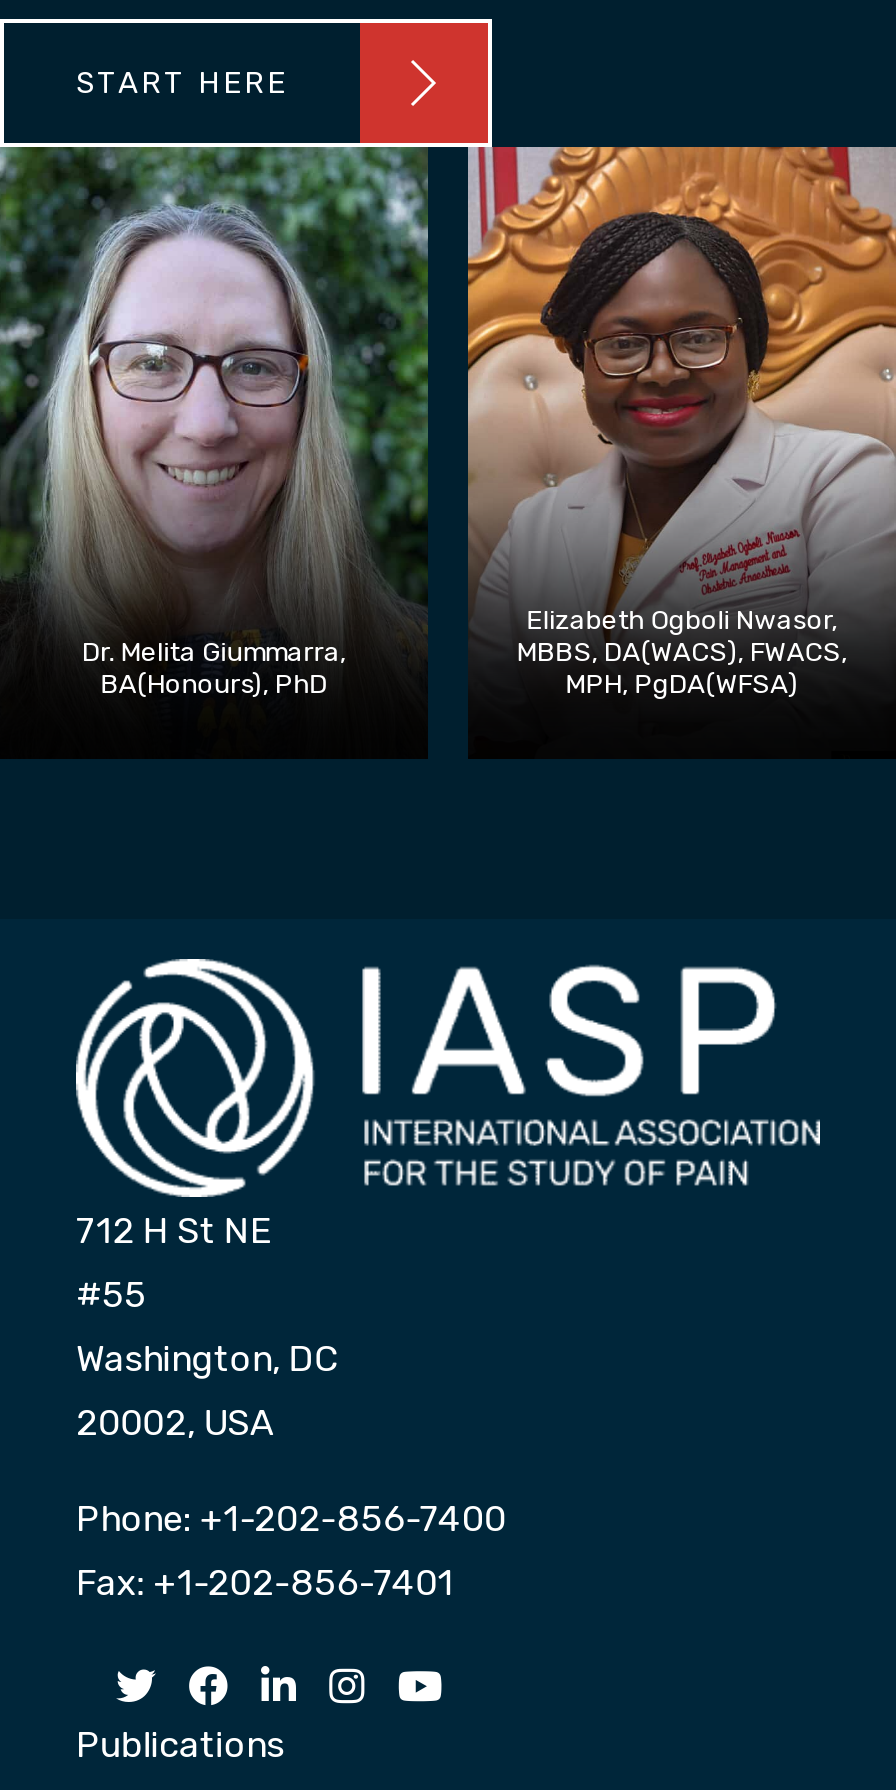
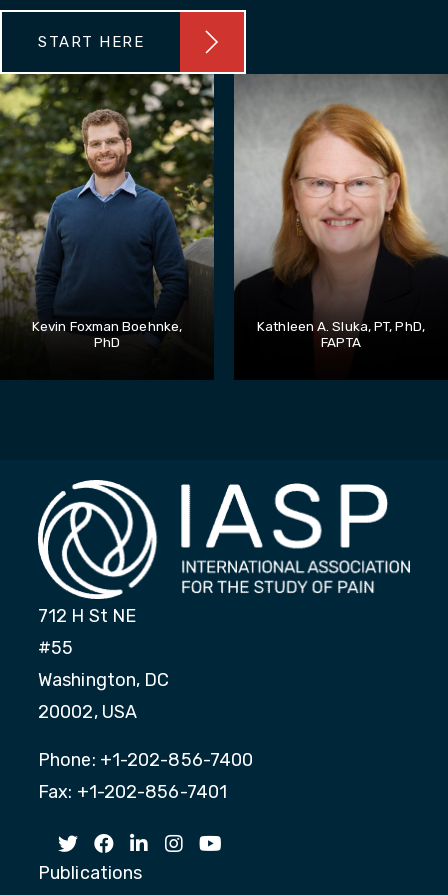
[6,145,428,699] [image] | Dr. Melita Giummarra, | BA(honours), PhD -> [3,73,214,350] [image] | Kevin Foxman Boehnke, | PhD
[466,147,890,699] [image] | Elizabeth Ogboli Nwasor, | MBBS, DA(WACS), FWACS, | MPH, PgDA(WFSA) -> [233,74,445,350] [image] | Kathleen A. Sluka, PT, PhD, | FAPTA

